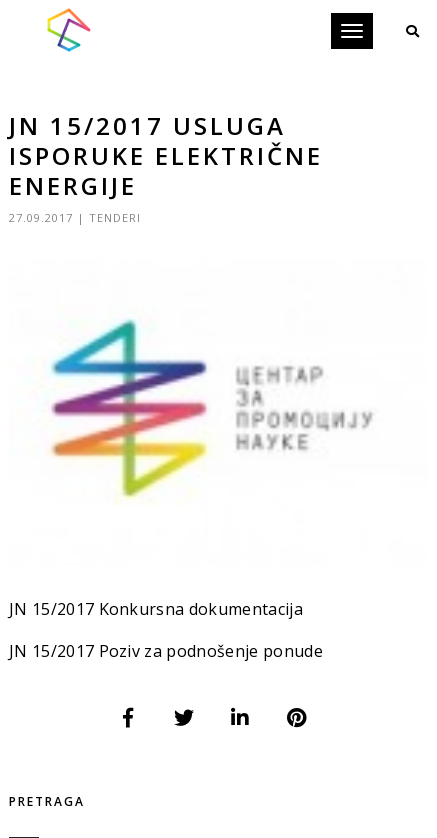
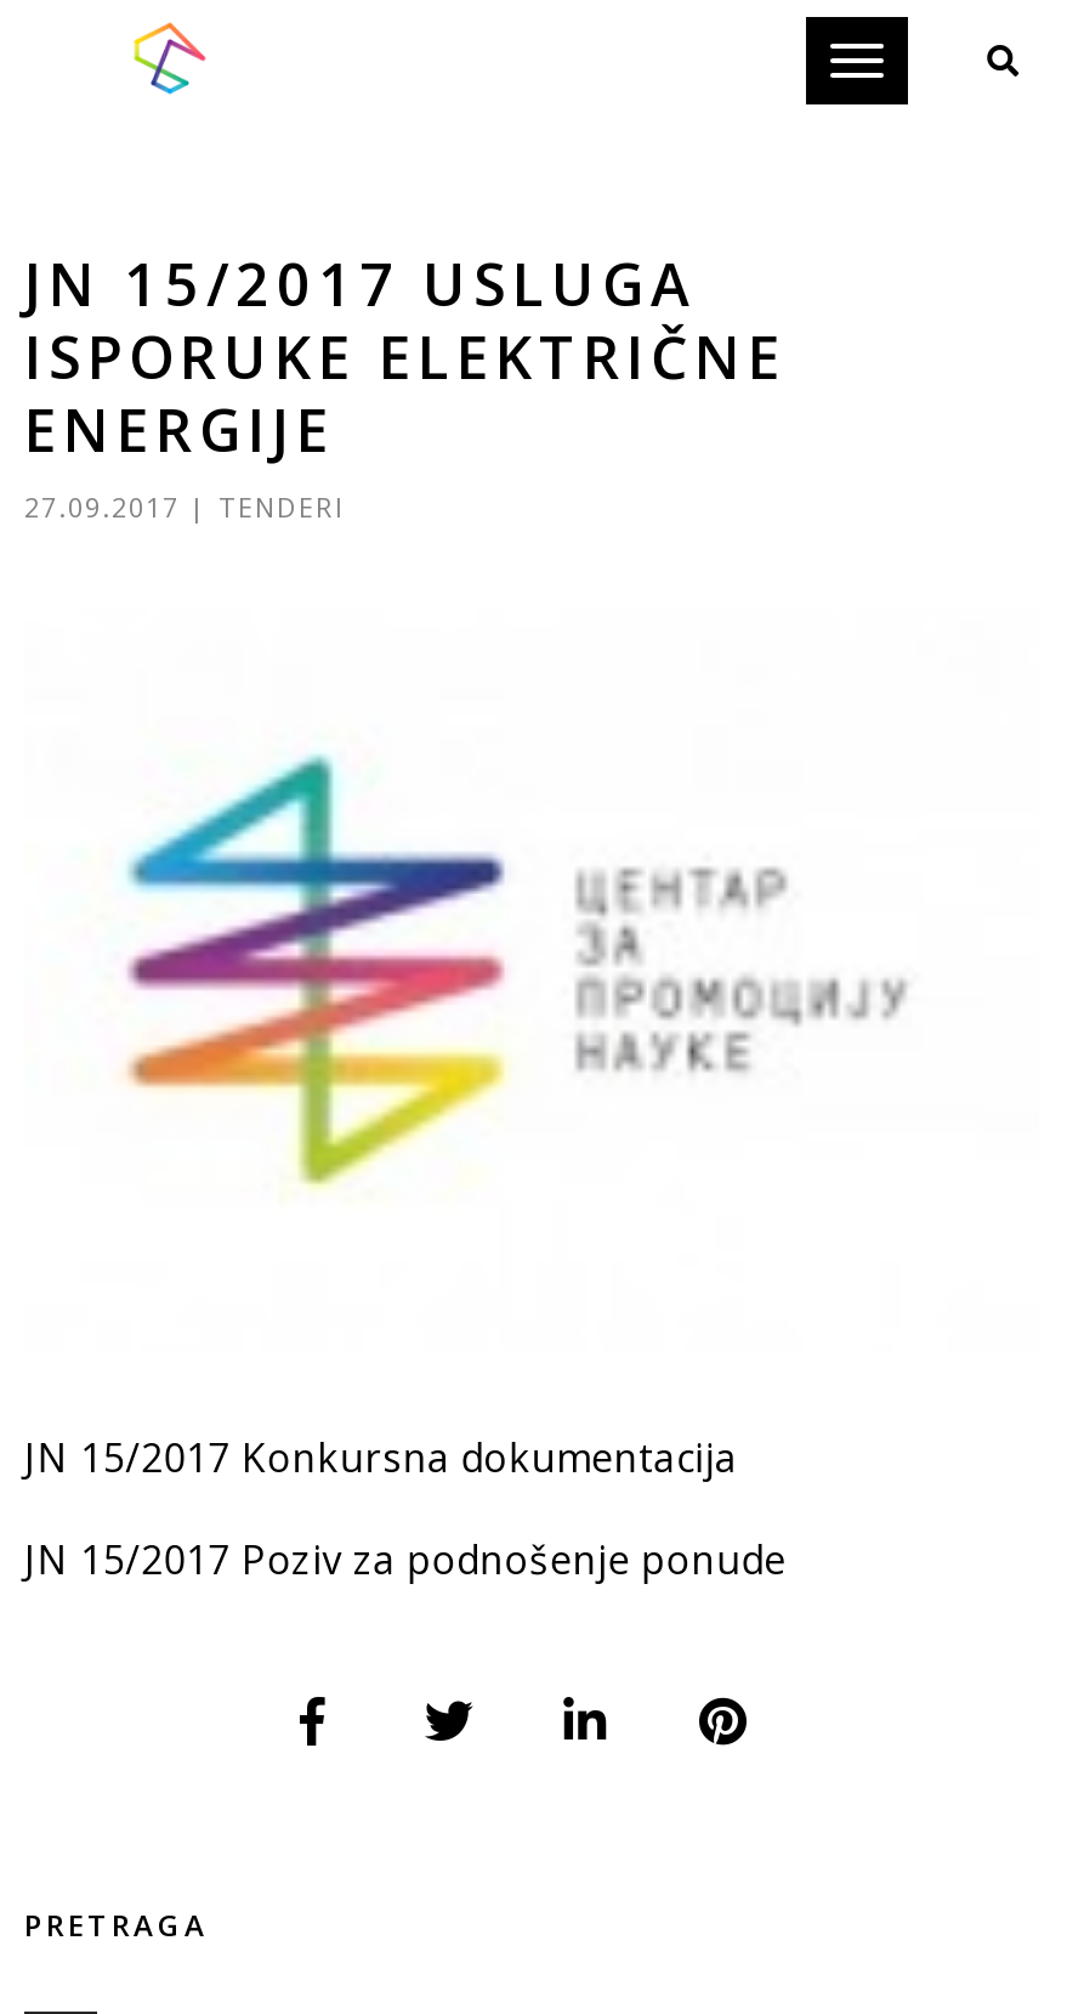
[46,8,91,53] [image] -> [117,15,216,104] [image]

